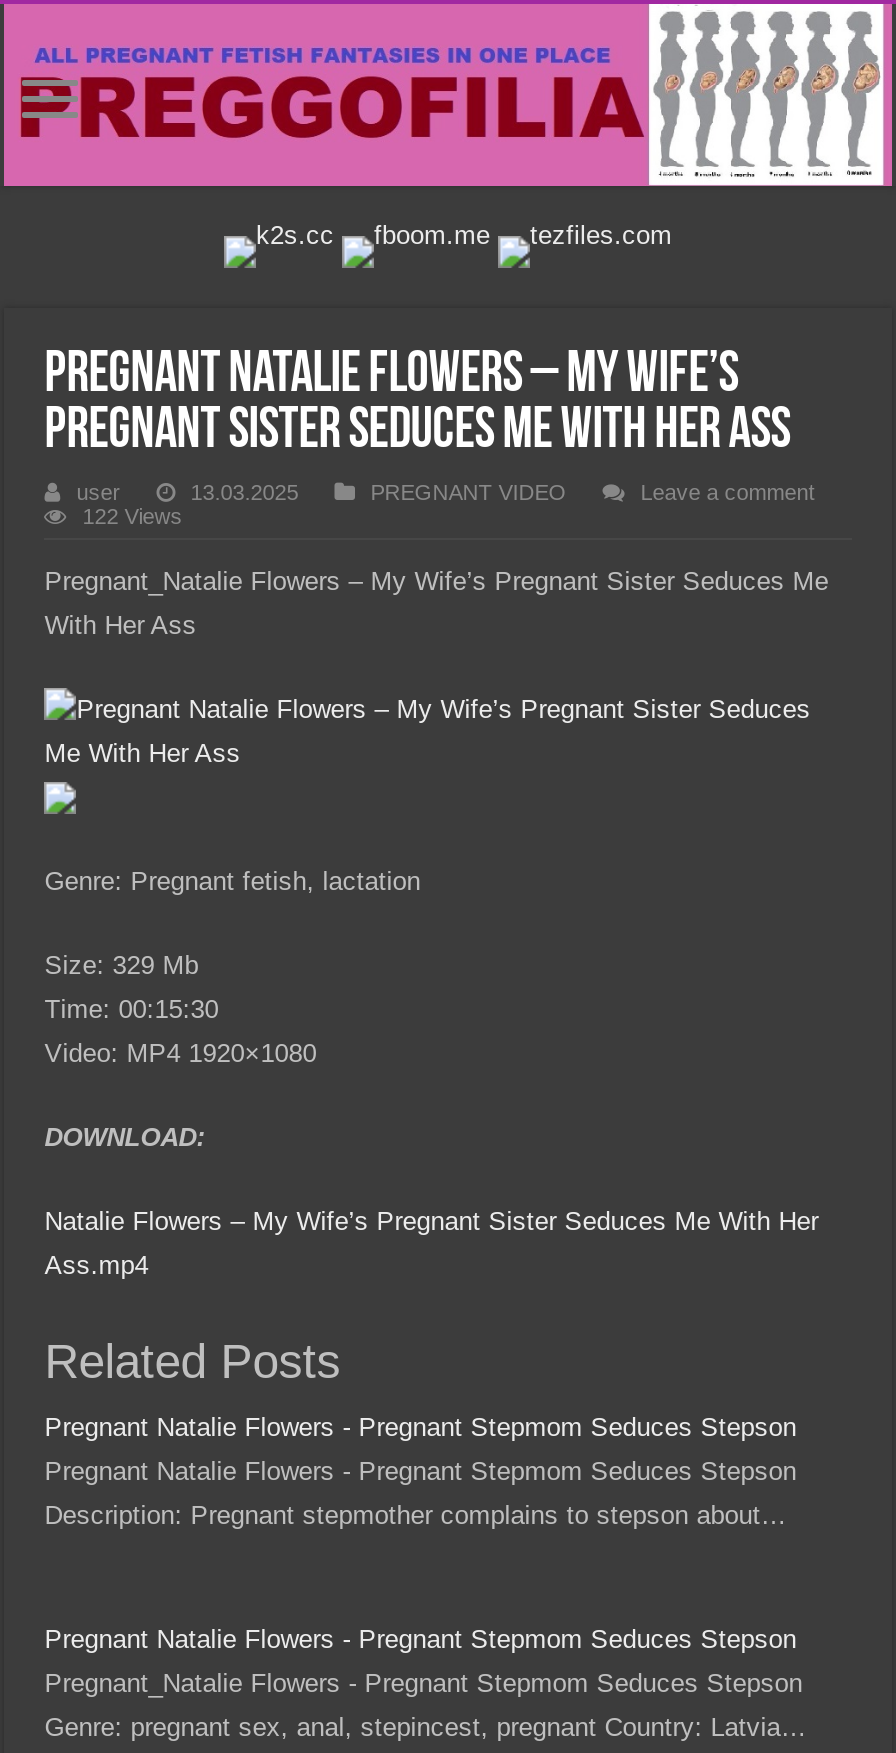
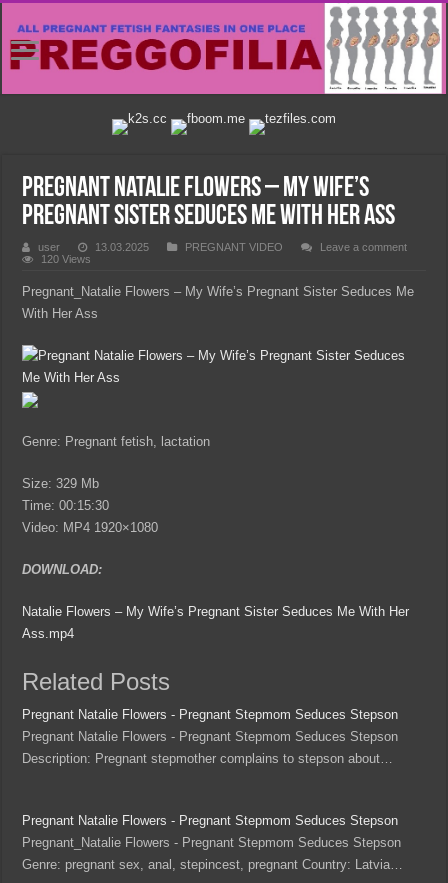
[82,504,182,528] 122 Views -> [41,253,91,265] 120 Views

